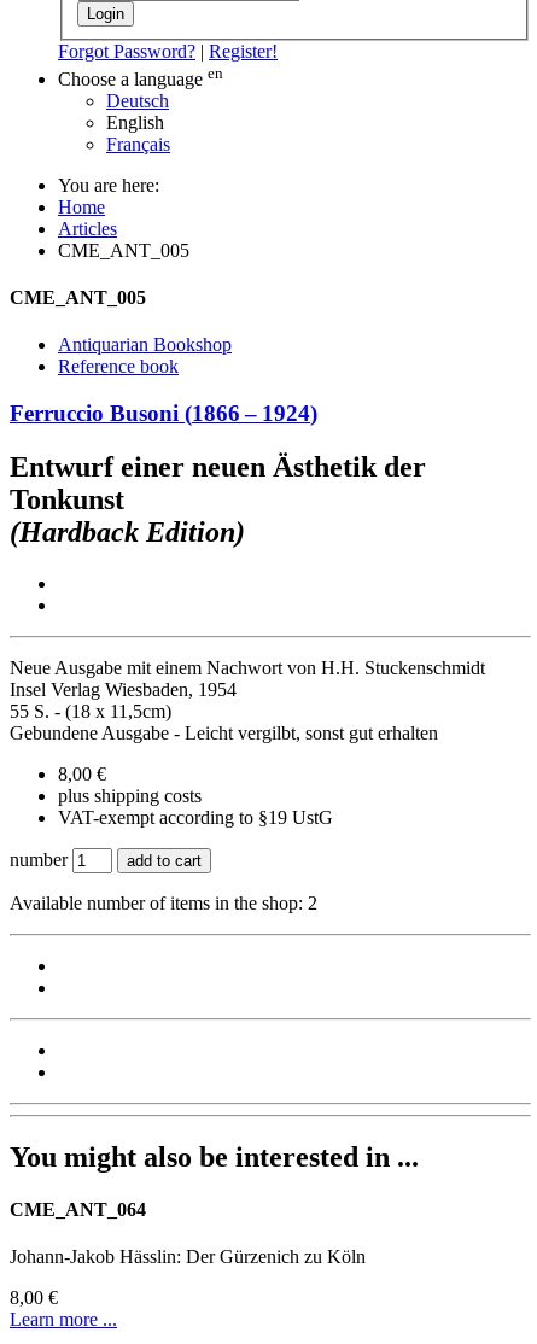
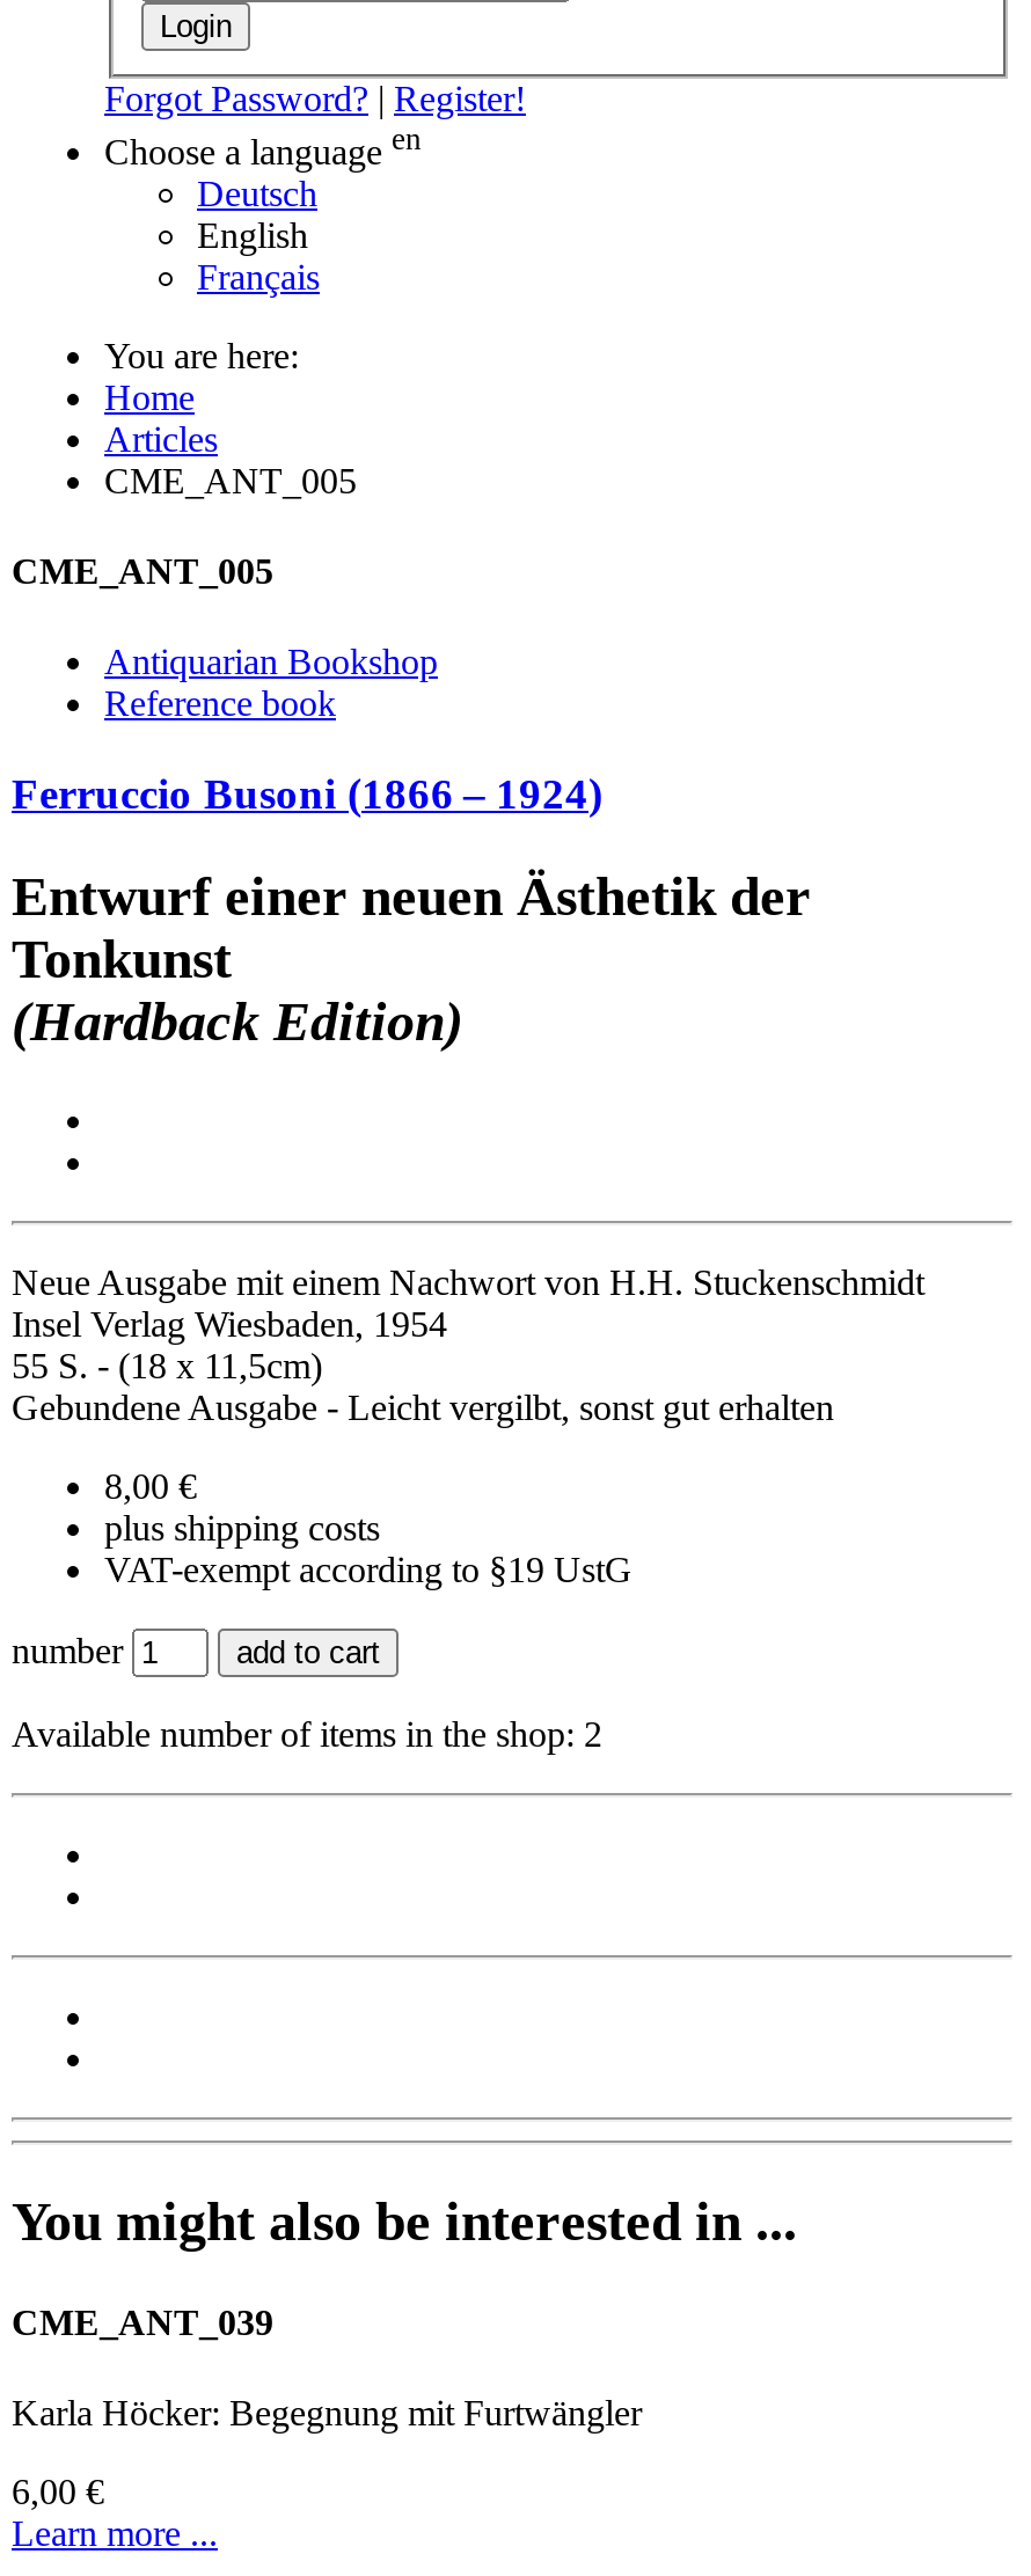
[10,1199,146,1219] CME_ANT_064 -> [12,2302,273,2342] CME_ANT_039
[10,1246,366,1267] Johann-Jakob Hässlin: Der Gürzenich zu Köln -> [12,2393,642,2433] Karla Höcker: Begegnung mit Furtwängler
[10,1287,58,1308] 8,00 € -> [12,2472,104,2511] 6,00 €

